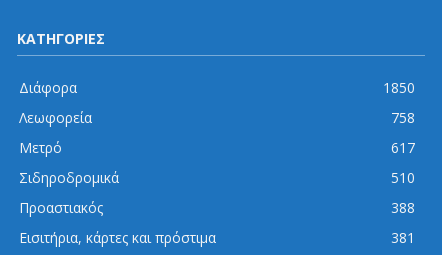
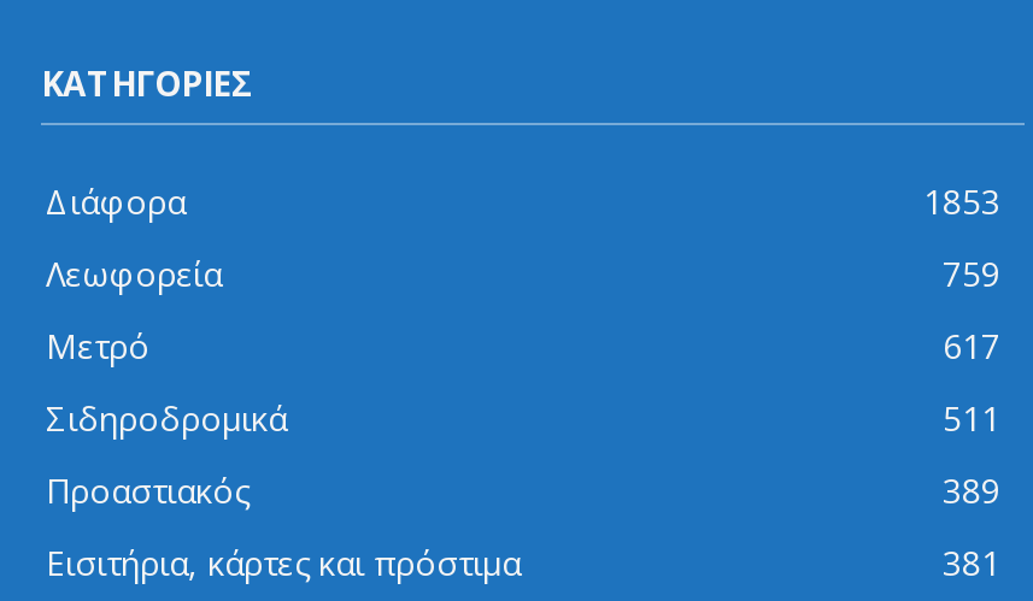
[383,78,415,97] 1850 -> [923,178,1000,223] 1853
[391,108,415,127] 758 -> [943,250,1000,296] 759
[391,168,415,187] 510 -> [943,394,1000,440] 511
[391,198,415,217] 388 -> [943,467,1000,512] 389

